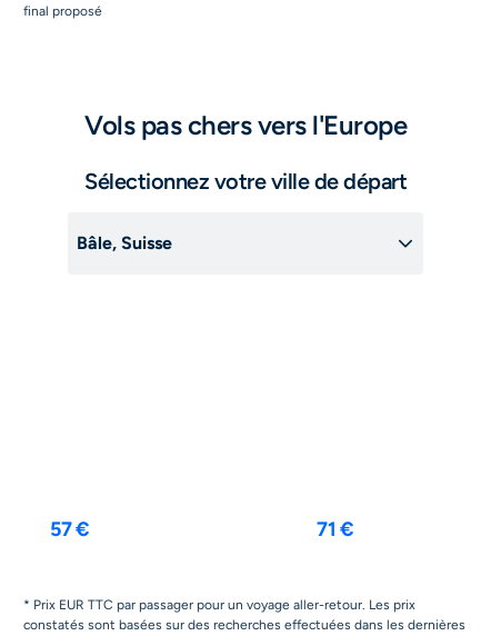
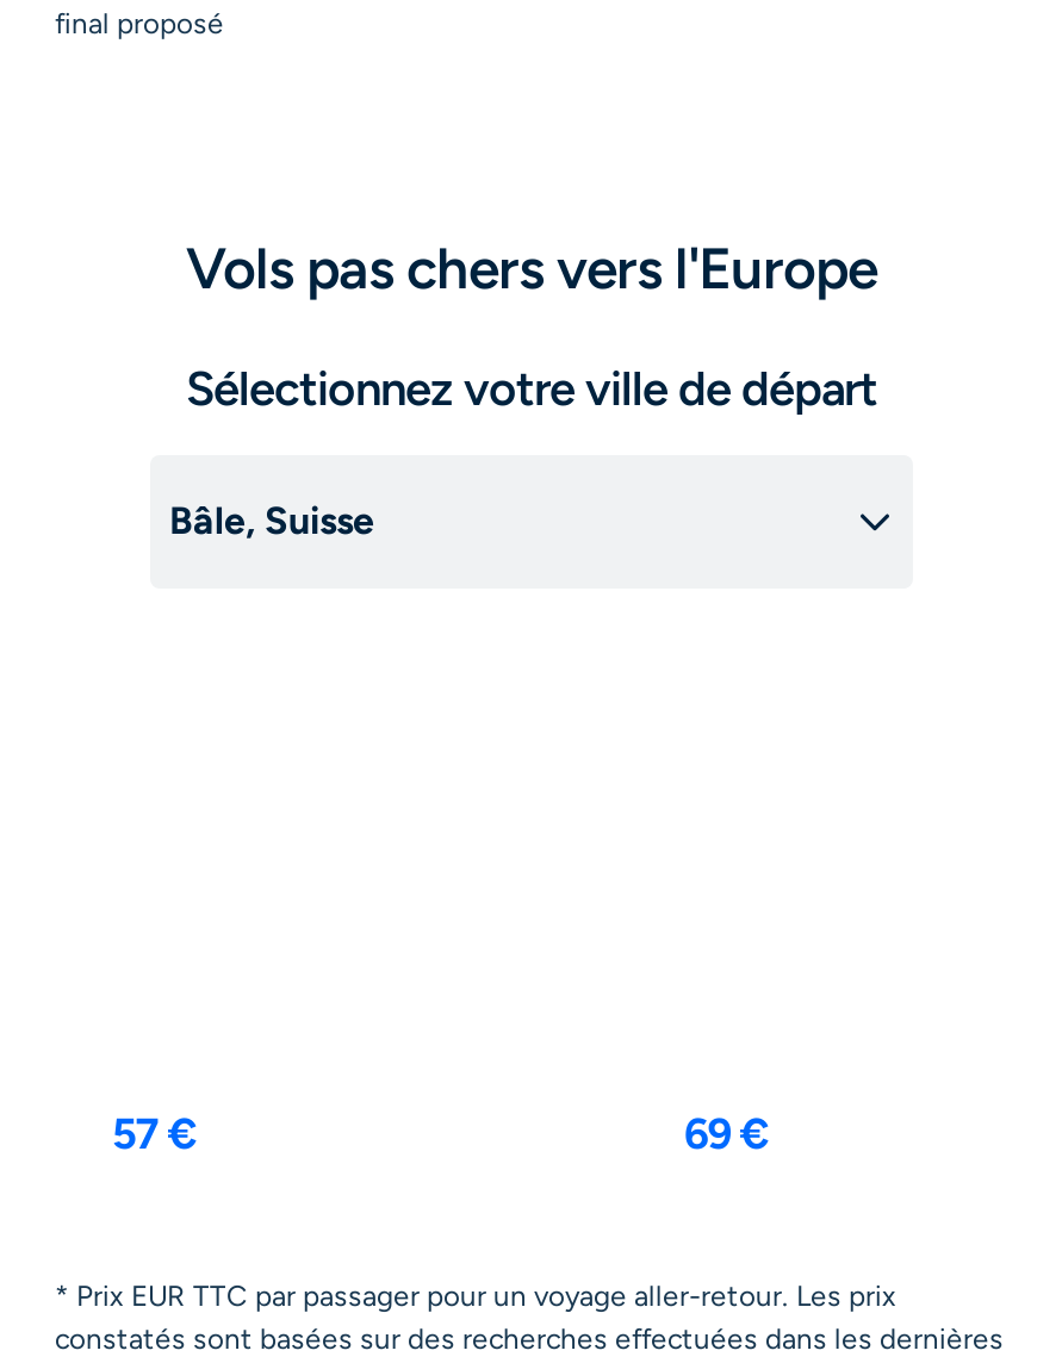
[317,517,354,541] 71 € -> [684,1108,770,1160] 69 €

